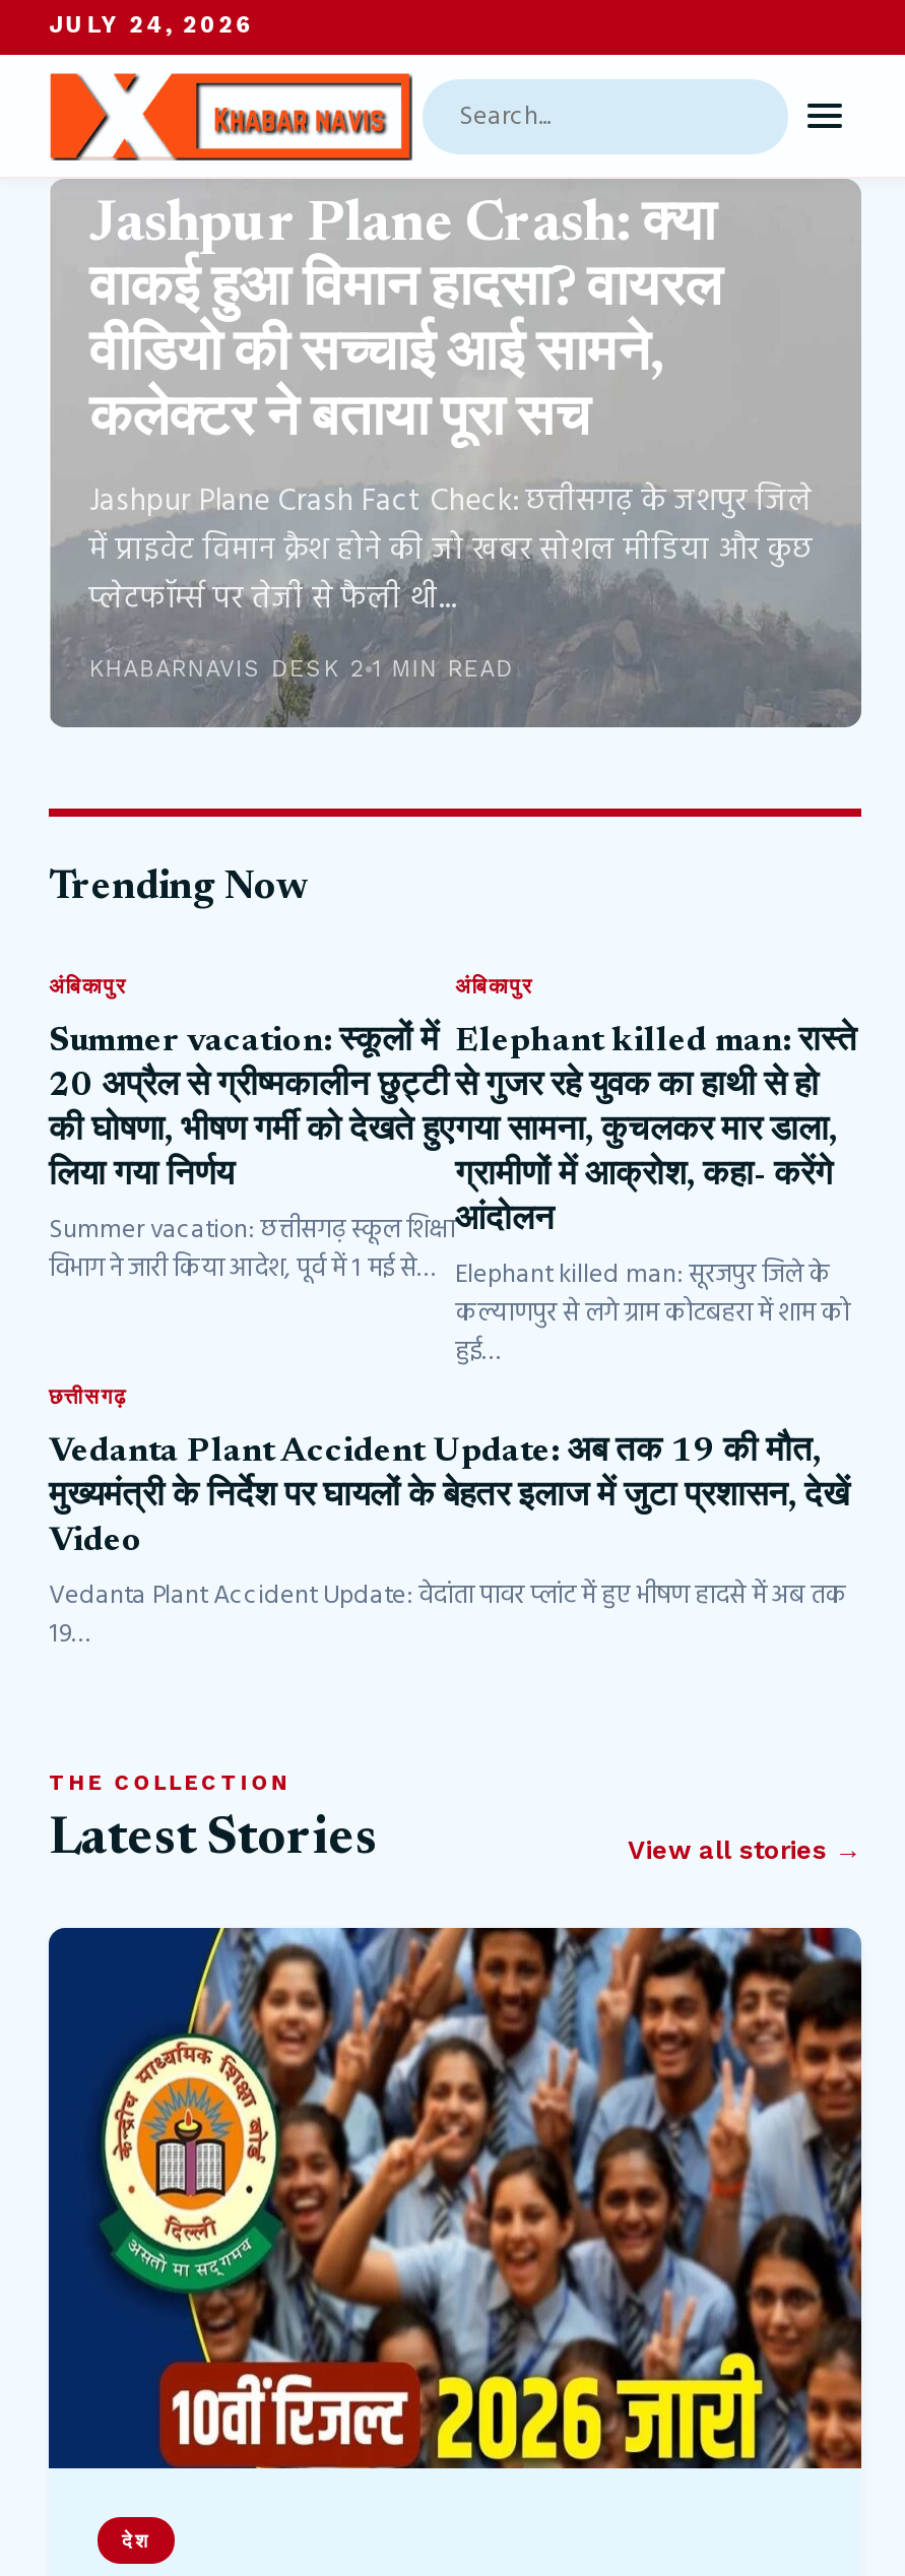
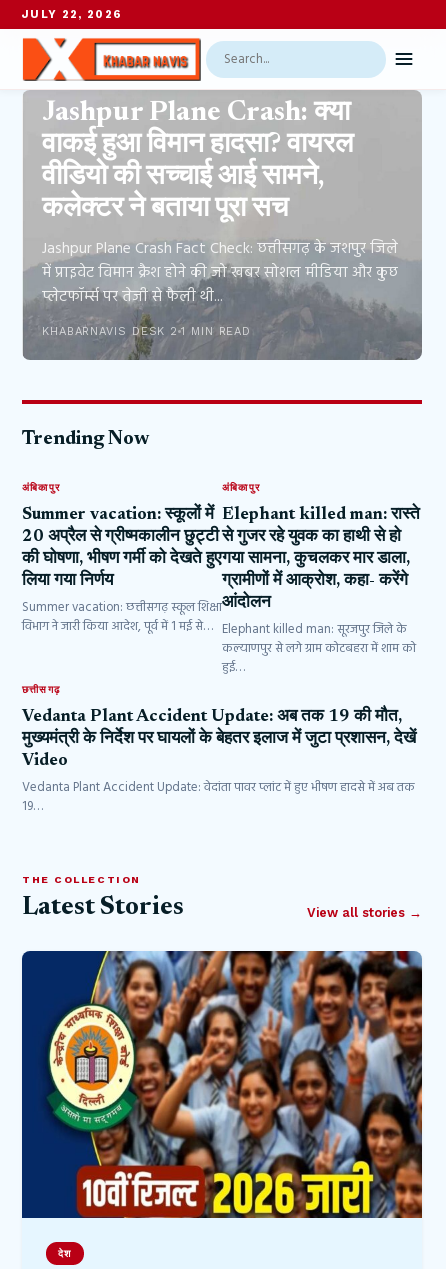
[49,12,255,39] JULY 24, 2026 -> [22,8,122,21] JULY 22, 2026

